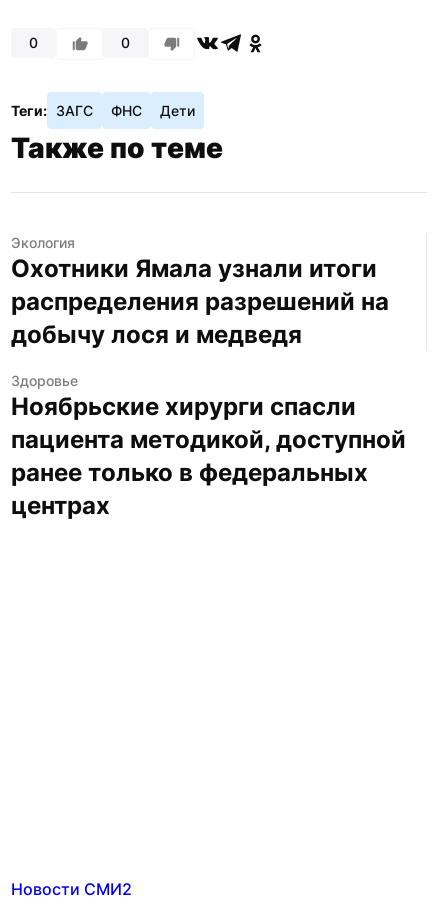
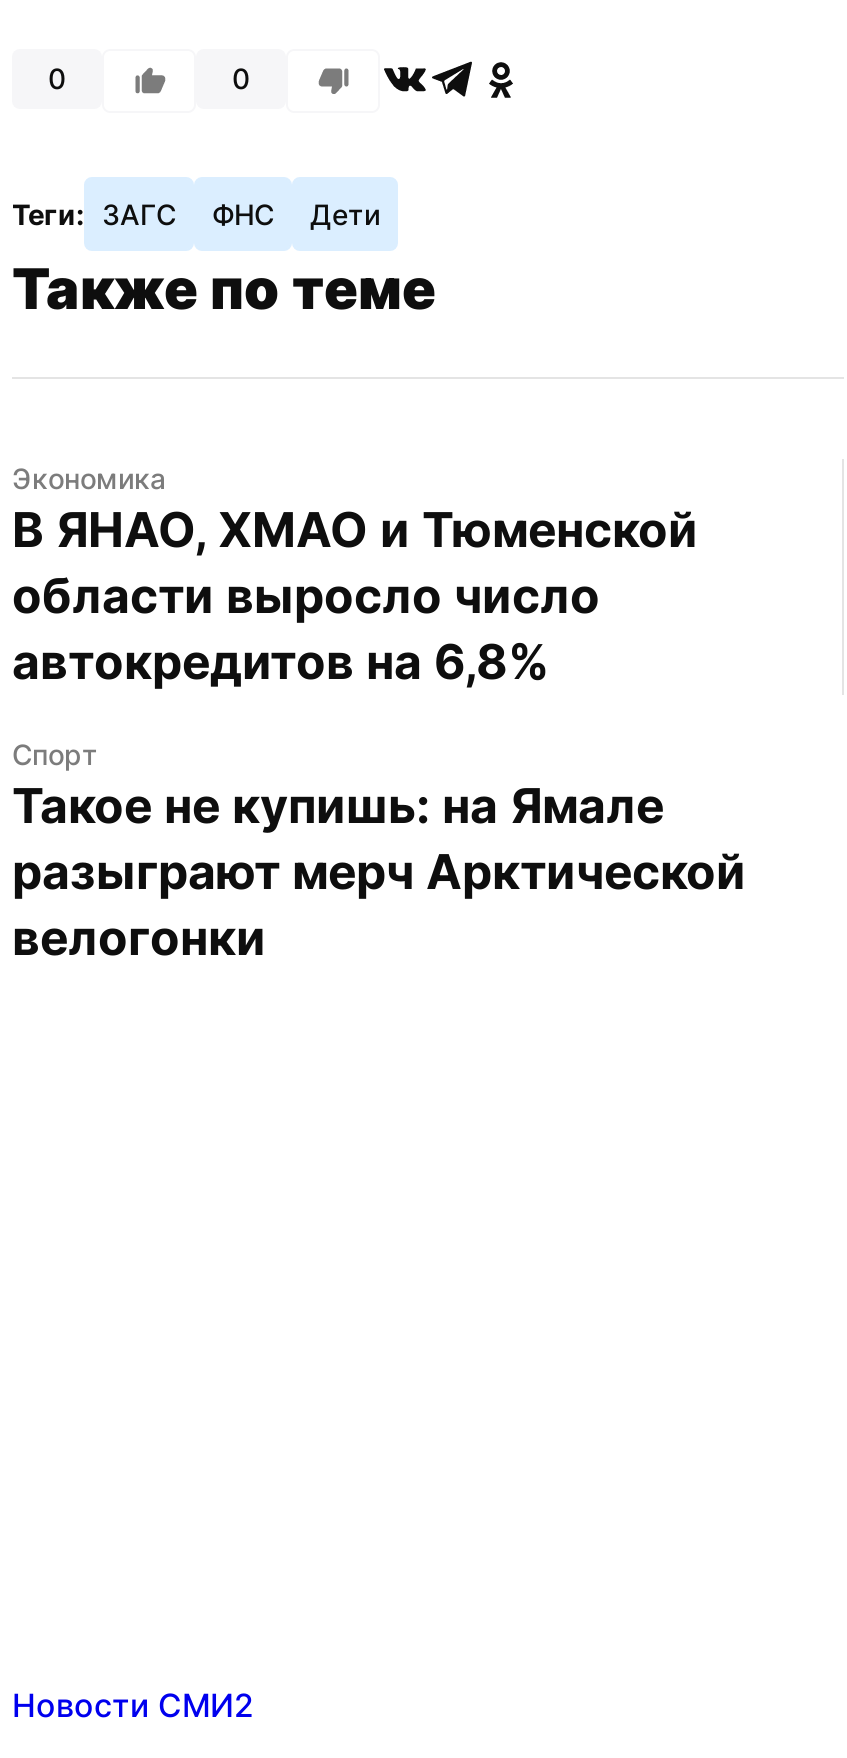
[11,234,389,349] Экология | Охотники Ямала узнали итоги | распределения разрешений на | добычу лося и медведя -> [12,460,698,690] Экономика | В ЯНАО, ХМАО и Тюменской | области выросло число | автокредитов на 6,8%
[11,372,406,520] Здоровье | Ноябрьские хирурги спасли | пациента методикой, доступной | ранее только в федеральных | центрах -> [12,736,746,966] Спорт | Такое не купишь: на Ямале | разыграют мерч Арктической | велогонки

